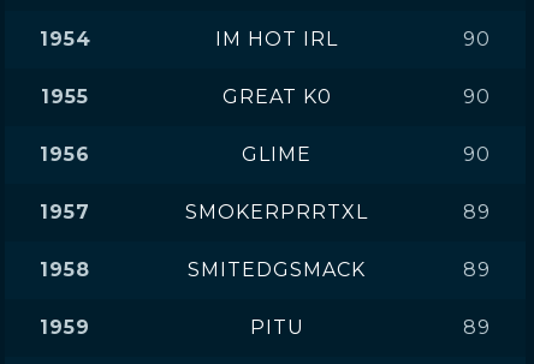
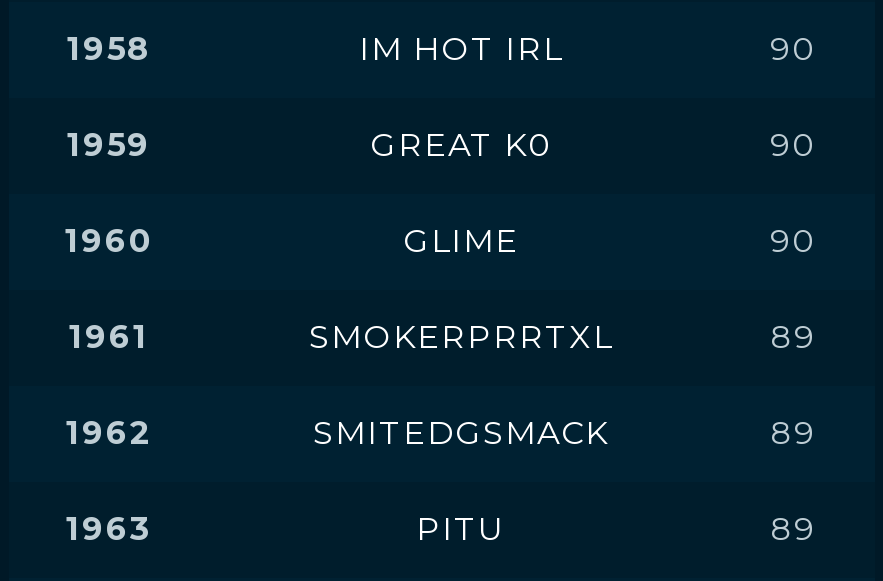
[39,28,91,50] 1954 -> [67,30,151,68] 1958
[41,85,89,108] 1955 -> [67,126,151,164] 1959
[40,143,90,166] 1956 -> [65,222,153,260] 1960
[40,201,90,223] 1957 -> [69,318,149,356] 1961
[40,258,90,281] 1958 -> [66,414,152,452] 1962
[40,316,90,339] 1959 -> [66,510,152,548] 1963

